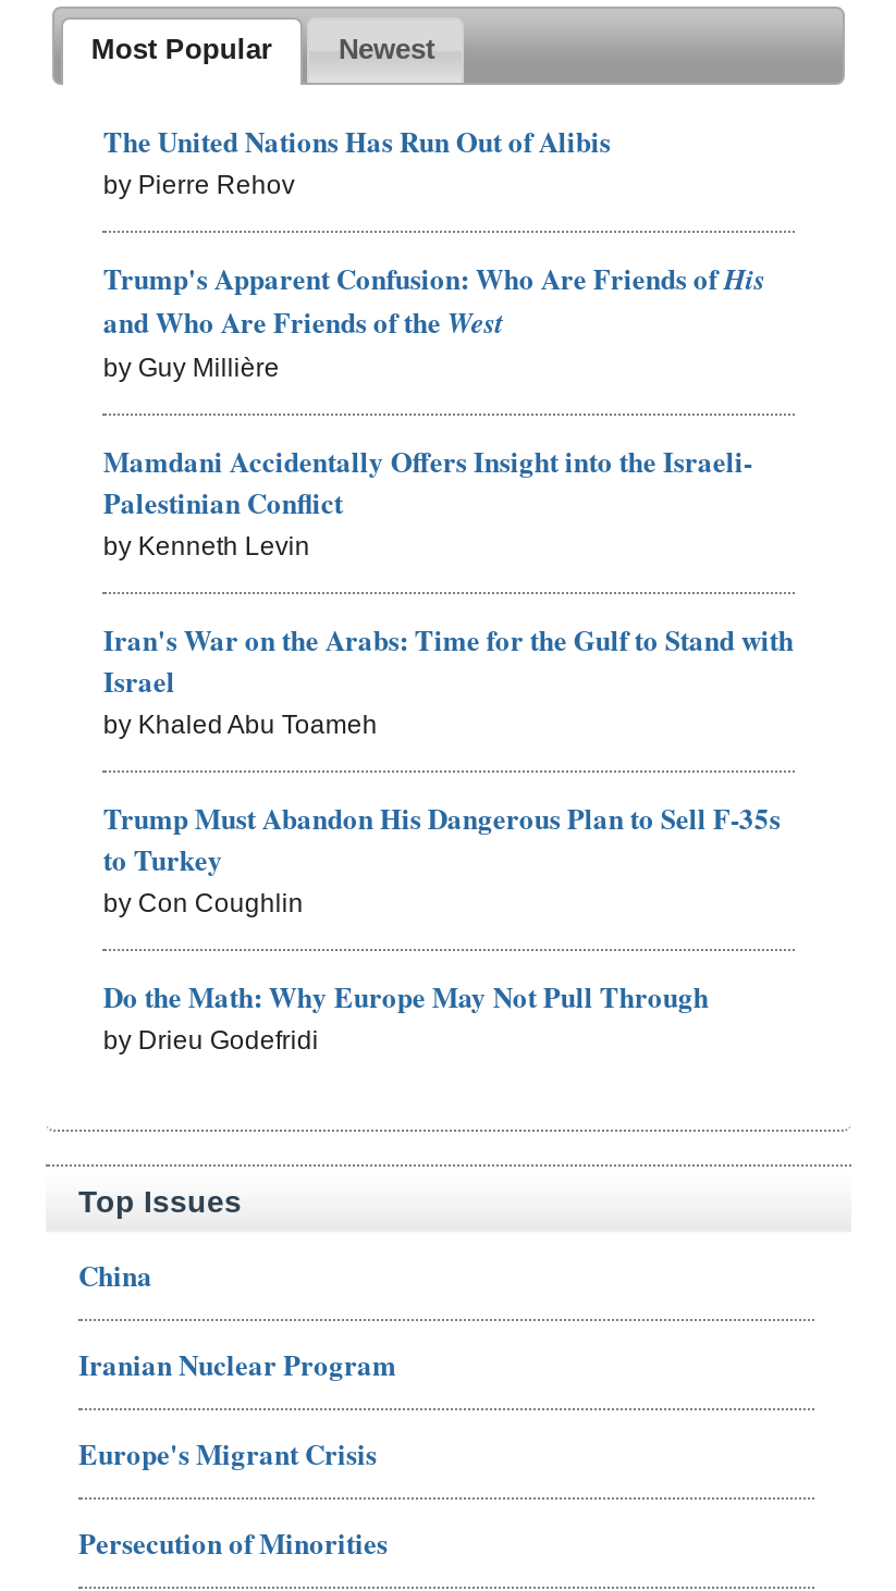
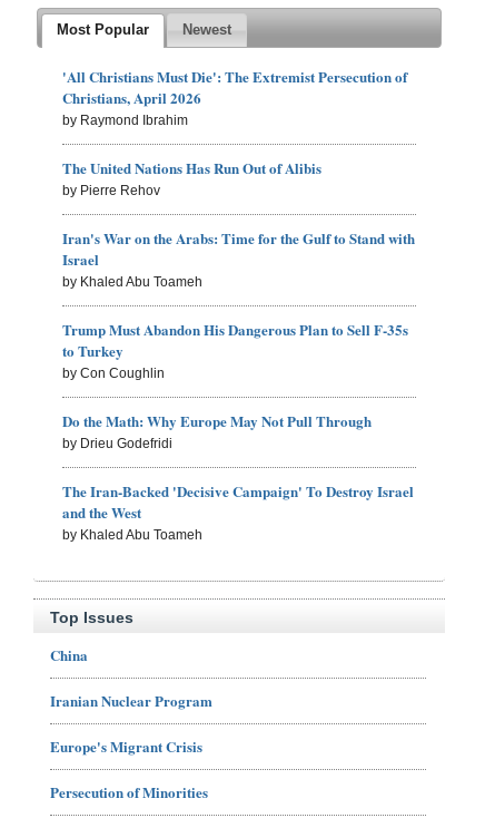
none -> [63,66,408,128] 'All Christians Must Die': The Extremist Persecution of | Christians, April 2026 | by Raymond Ibrahim
moved [103,120,611,201] -> [63,157,322,199]: The United Nations Has Run Out of Alibis | by Pierre Rehov
[103,257,765,562] Trump's Apparent Confusion: Who Are Friends ofHis | and Who Are Friends of the West | by Guy Millière | Mamdani Accidentally Offers Insight into the Israeli- | Palestinian Conflict | by Kenneth Levin -> none
moved [103,619,793,1056] -> [63,228,415,452]: Iran's War on the Arabs: Time for the Gulf to Stand with | Israel | by Khaled Abu Toameh | Trump Must Abandon His Dangerous Plan to Sell F-35s | to Turkey | by Con Coughlin | Do the Math: Why Europe May Not Pull Through | by Drieu Godefridi
none -> [63,481,414,543] The Iran-Backed 'Decisive Campaign' To Destroy Israel | and the West | by Khaled Abu Toameh

